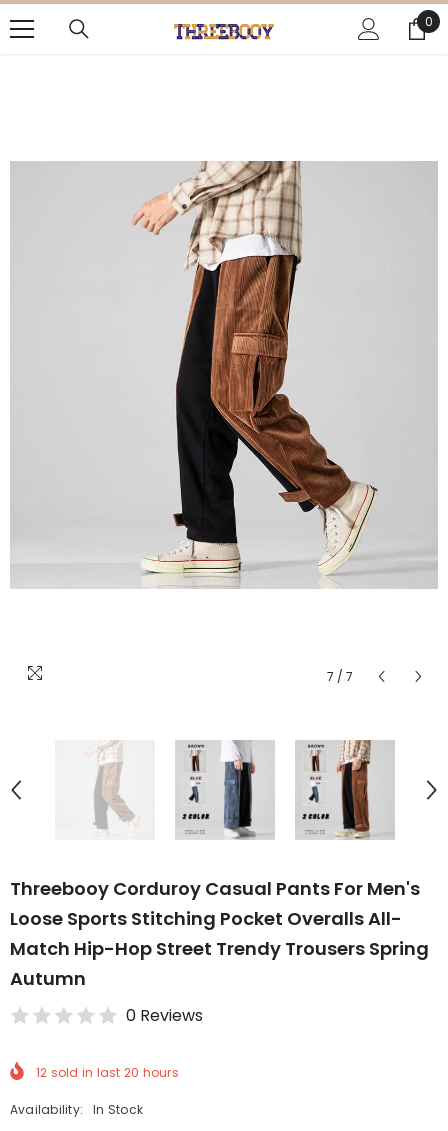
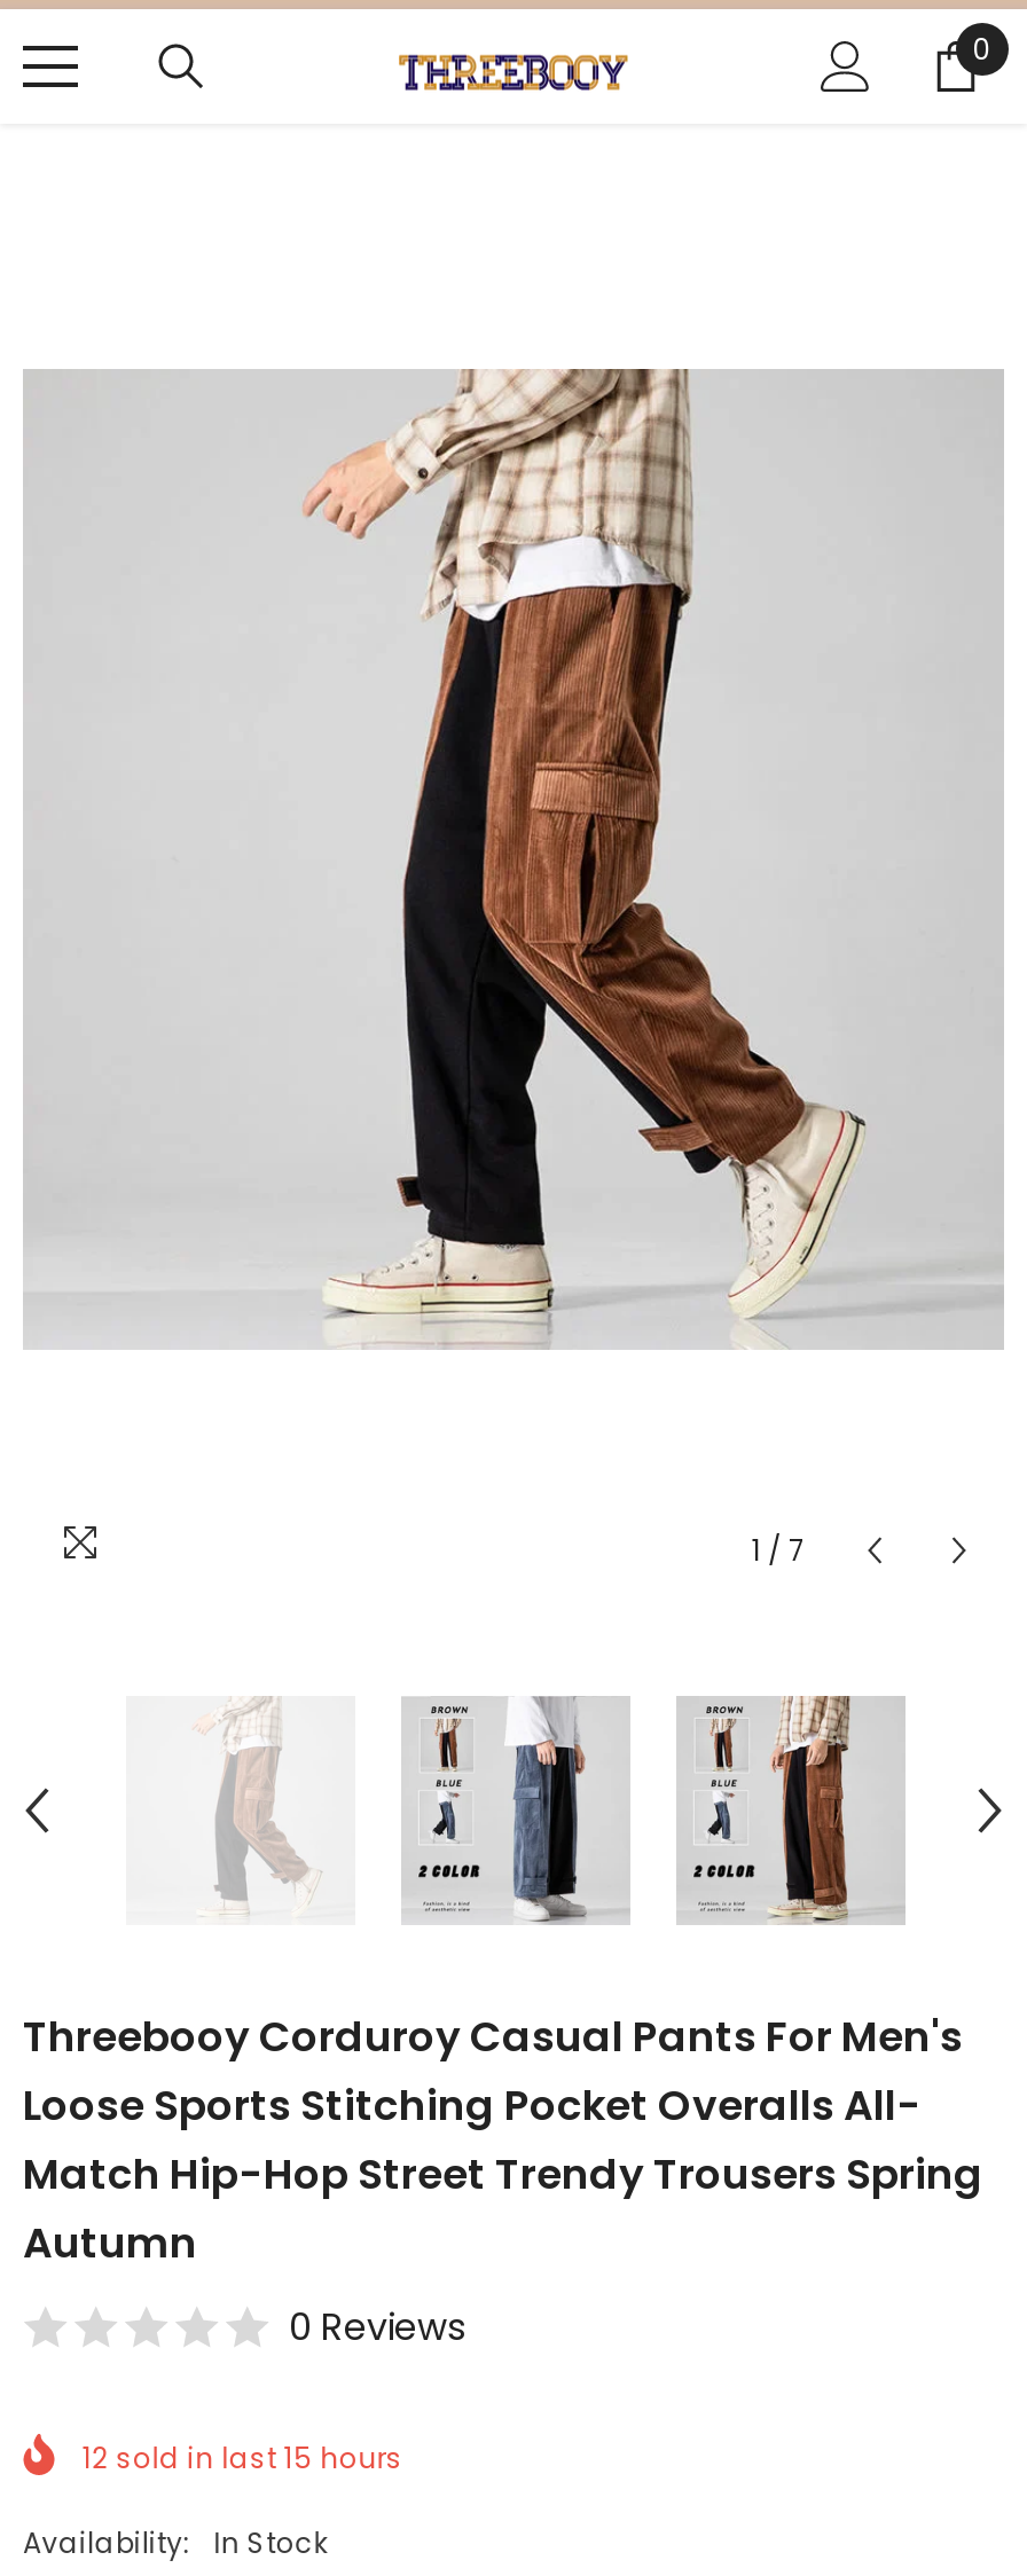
[326,668,352,685] 7 / 7 -> [752,1531,805,1570] 1 / 7
[36,1064,179,1081] 12 sold in last 20 hours -> [83,2438,403,2477] 12 sold in last 15 hours

